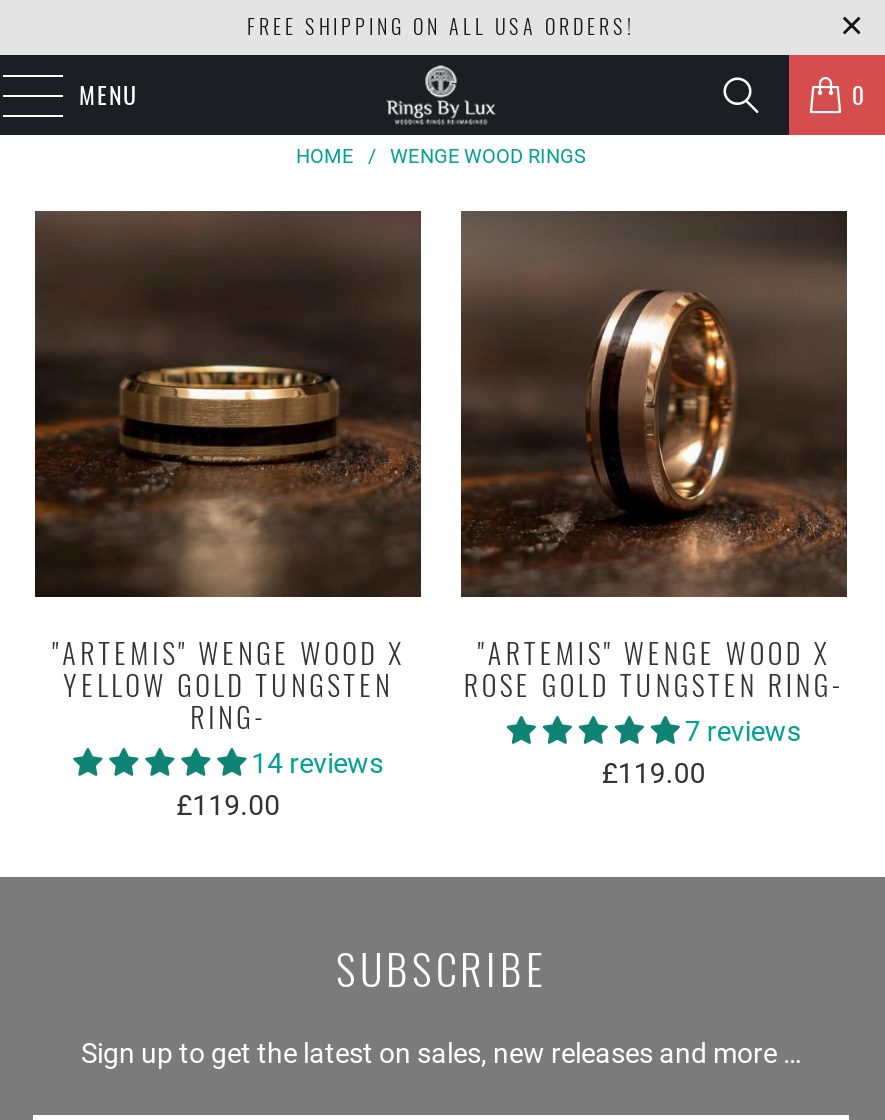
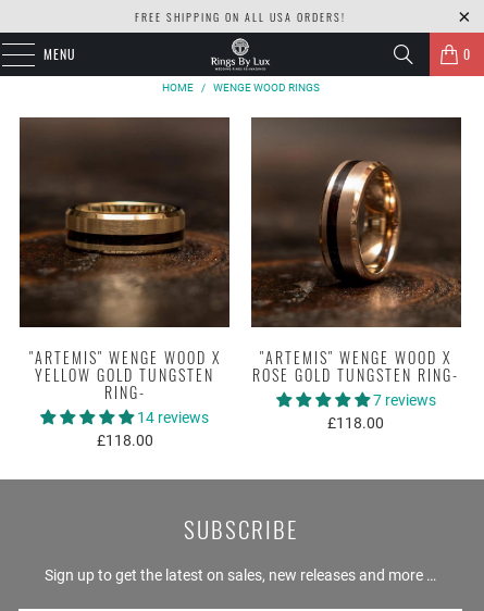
[602,757,706,789] £119.00 -> [328,414,384,431] £118.00
[176,789,280,821] £119.00 -> [96,431,153,449] £118.00

